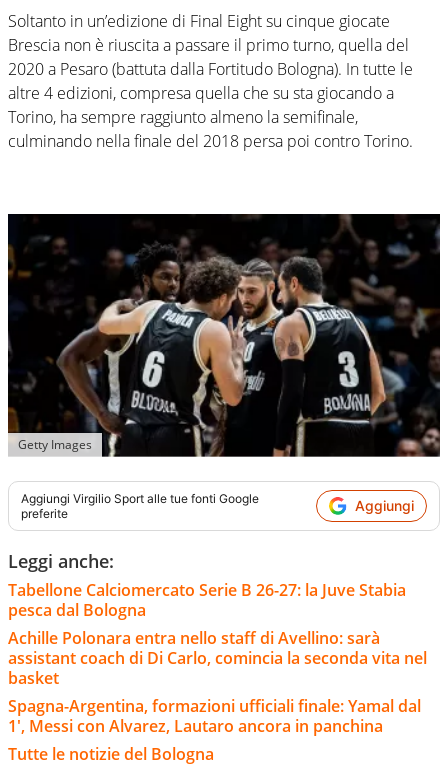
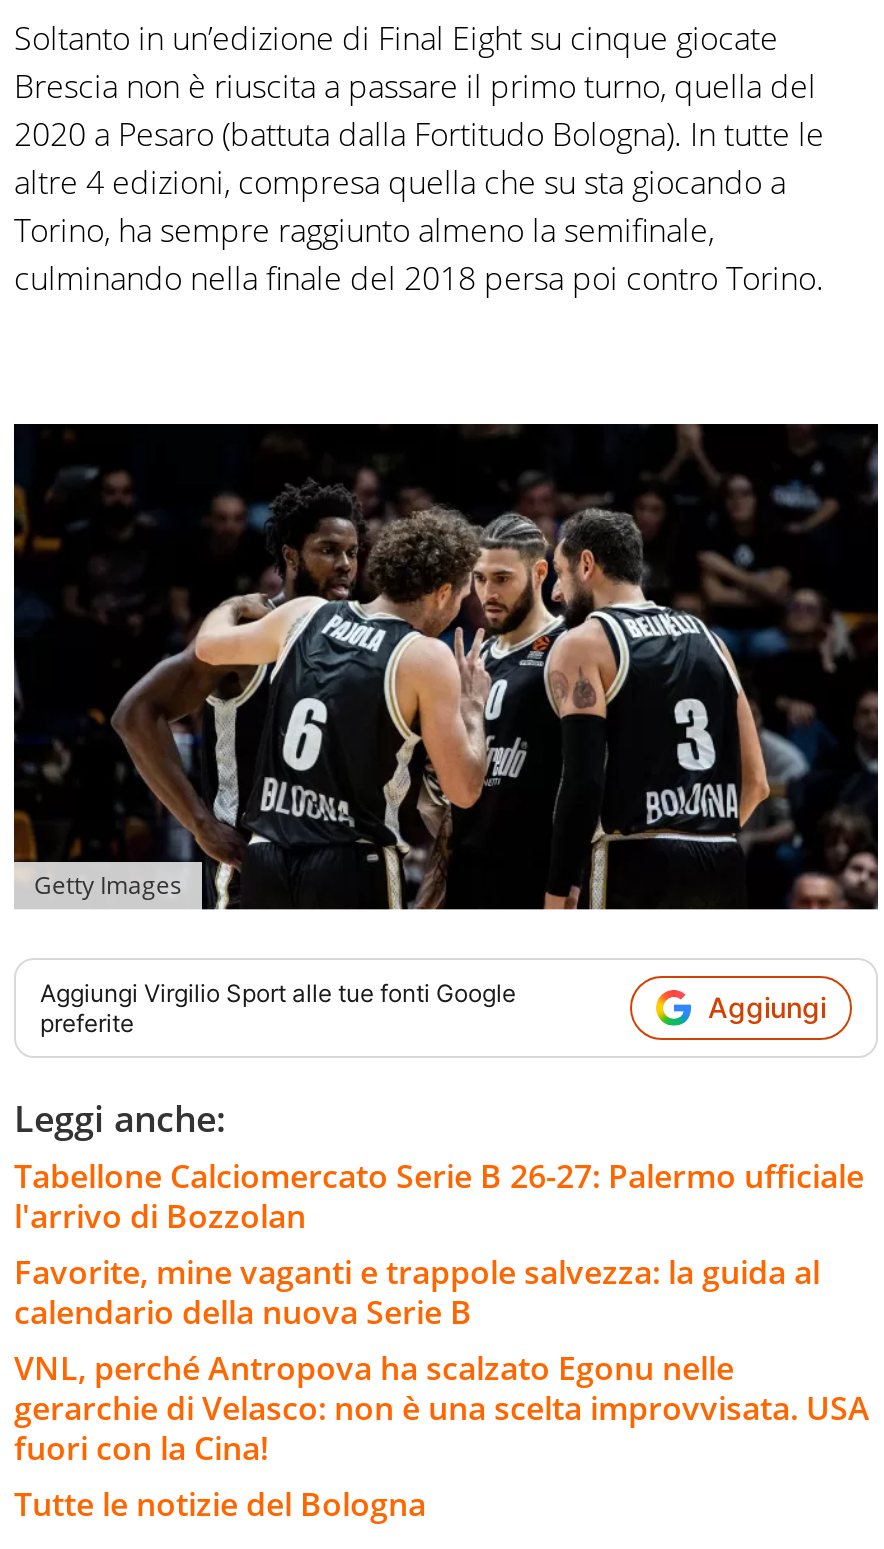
[8,579,427,737] Tabellone Calciomercato Serie B 26-27: la Juve Stabia | pesca dal Bologna | Achille Polonara entra nello staff di Avellino: sarà | assistant coach di Di Carlo, comincia la seconda vita nel | basket | Spagna-Argentina, formazioni ufficiali finale: Yamal dal | 1', Messi con Alvarez, Lautaro ancora in panchina -> [14,1154,870,1470] Tabellone Calciomercato Serie B 26-27: Palermo ufficiale | l'arrivo di Bozzolan | Favorite, mine vaganti e trappole salvezza: la guida al | calendario della nuova Serie B | VNL, perché Antropova ha scalzato Egonu nelle | gerarchie di Velasco: non è una scelta improvvisata. USA | fuori con la Cina!

